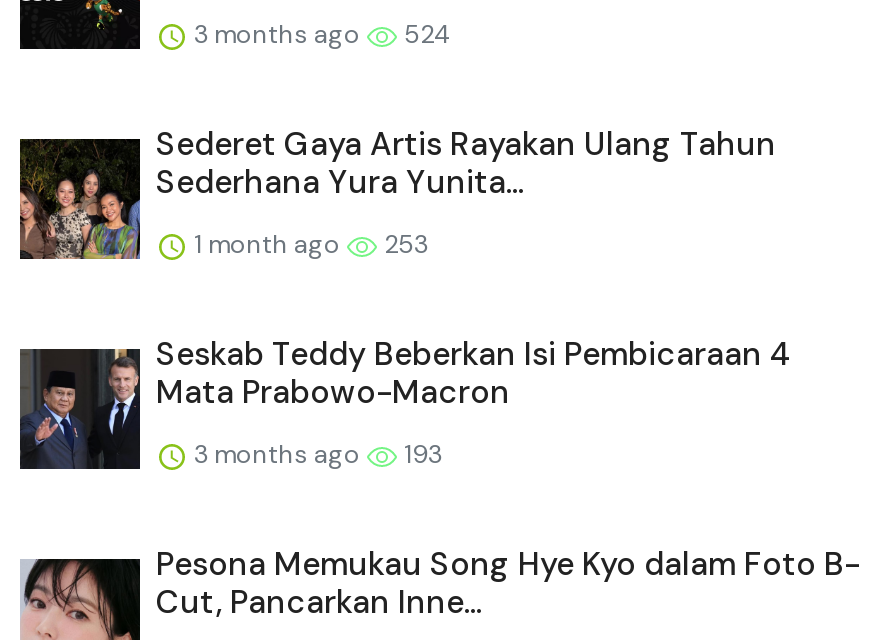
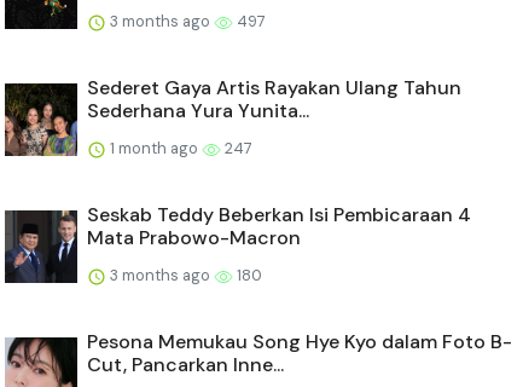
[188,18,452,52] 3 months ago 524 -> [106,11,266,31] 3 months ago 497
[188,228,428,262] 1 month ago 253 -> [106,138,252,158] 1 month ago 247
[188,438,442,472] 3 months ago 193 -> [106,265,262,285] 3 months ago 180

